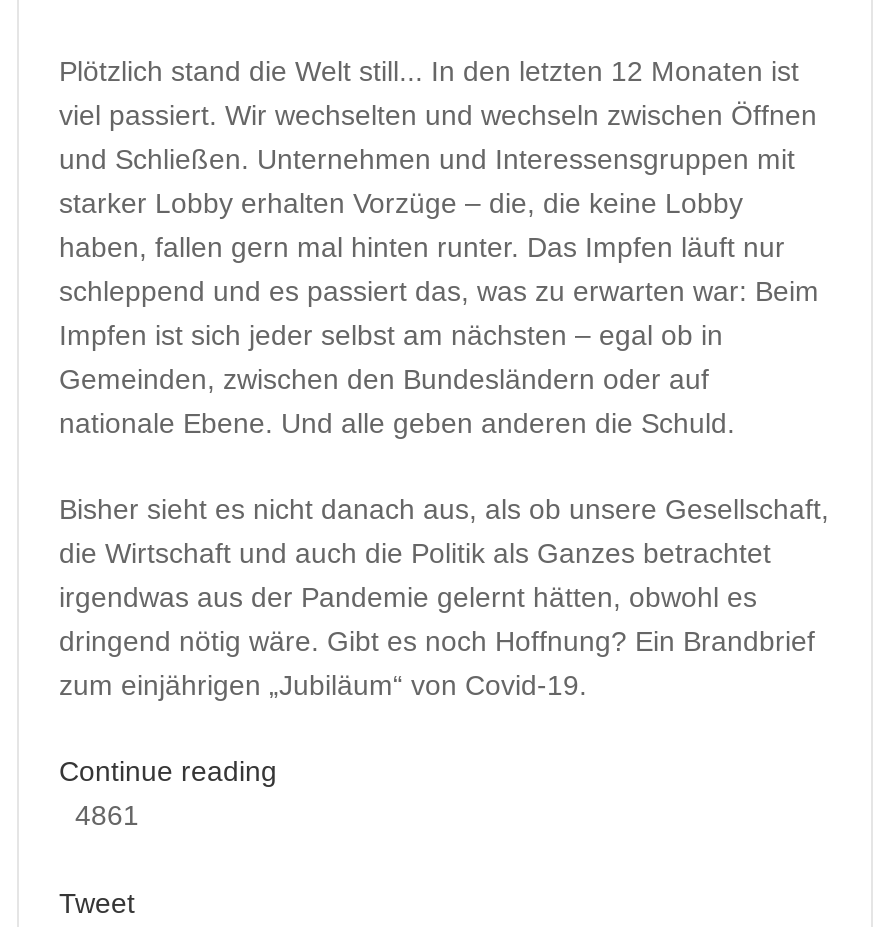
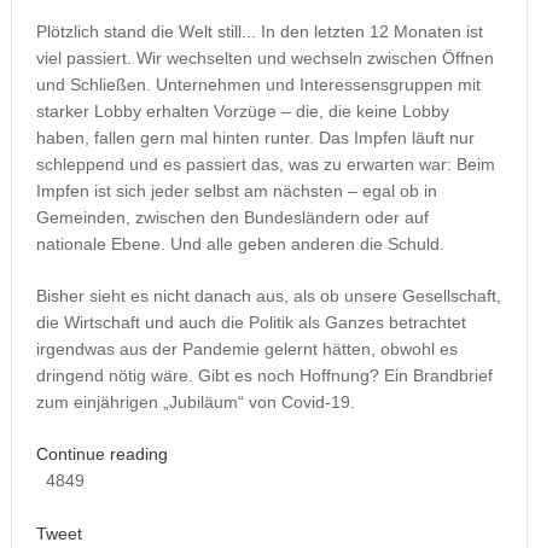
[59,799,139,831] 4861 -> [36,471,85,490] 4849

